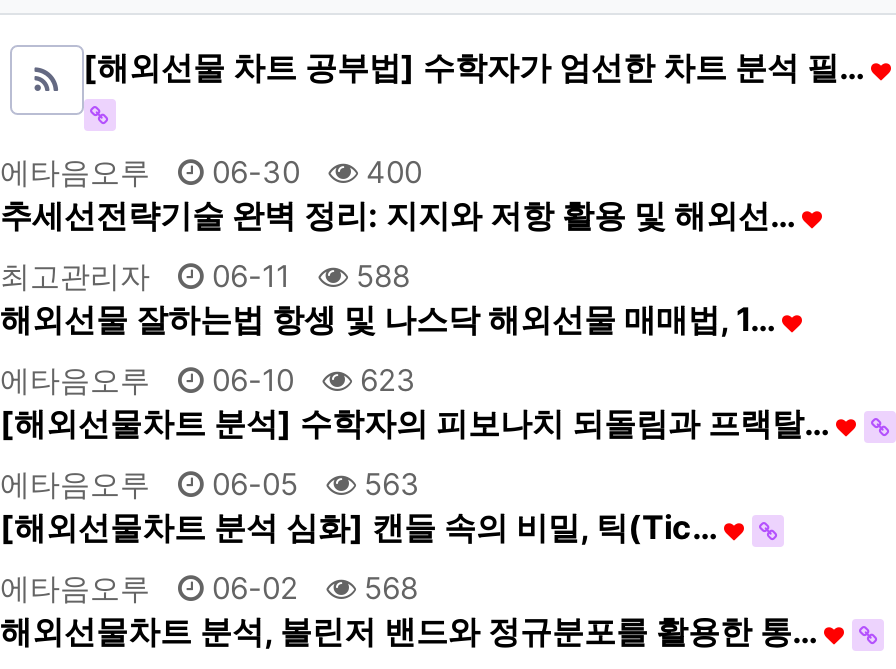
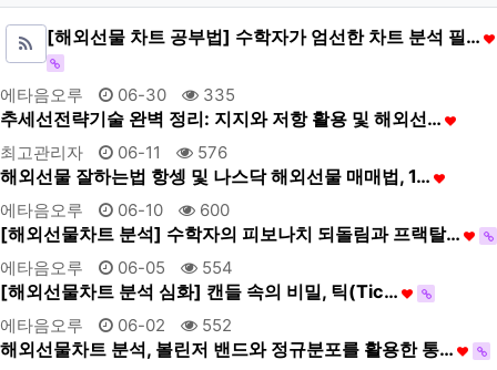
[0,153,422,191] 에타음오루 06-30 400 -> [0,84,235,105] 에타음오루 06-30 335
[0,257,410,295] 최고관리자 06-11 588 -> [0,142,227,163] 최고관리자 06-11 576
[0,361,416,399] 에타음오루 06-10 623 -> [0,199,230,220] 에타음오루 06-10 600
[0,465,420,503] 에타음오루 06-05 563 -> [0,257,233,278] 에타음오루 06-05 554
[0,569,418,607] 에타음오루 06-02 568 -> [0,315,232,336] 에타음오루 06-02 552

